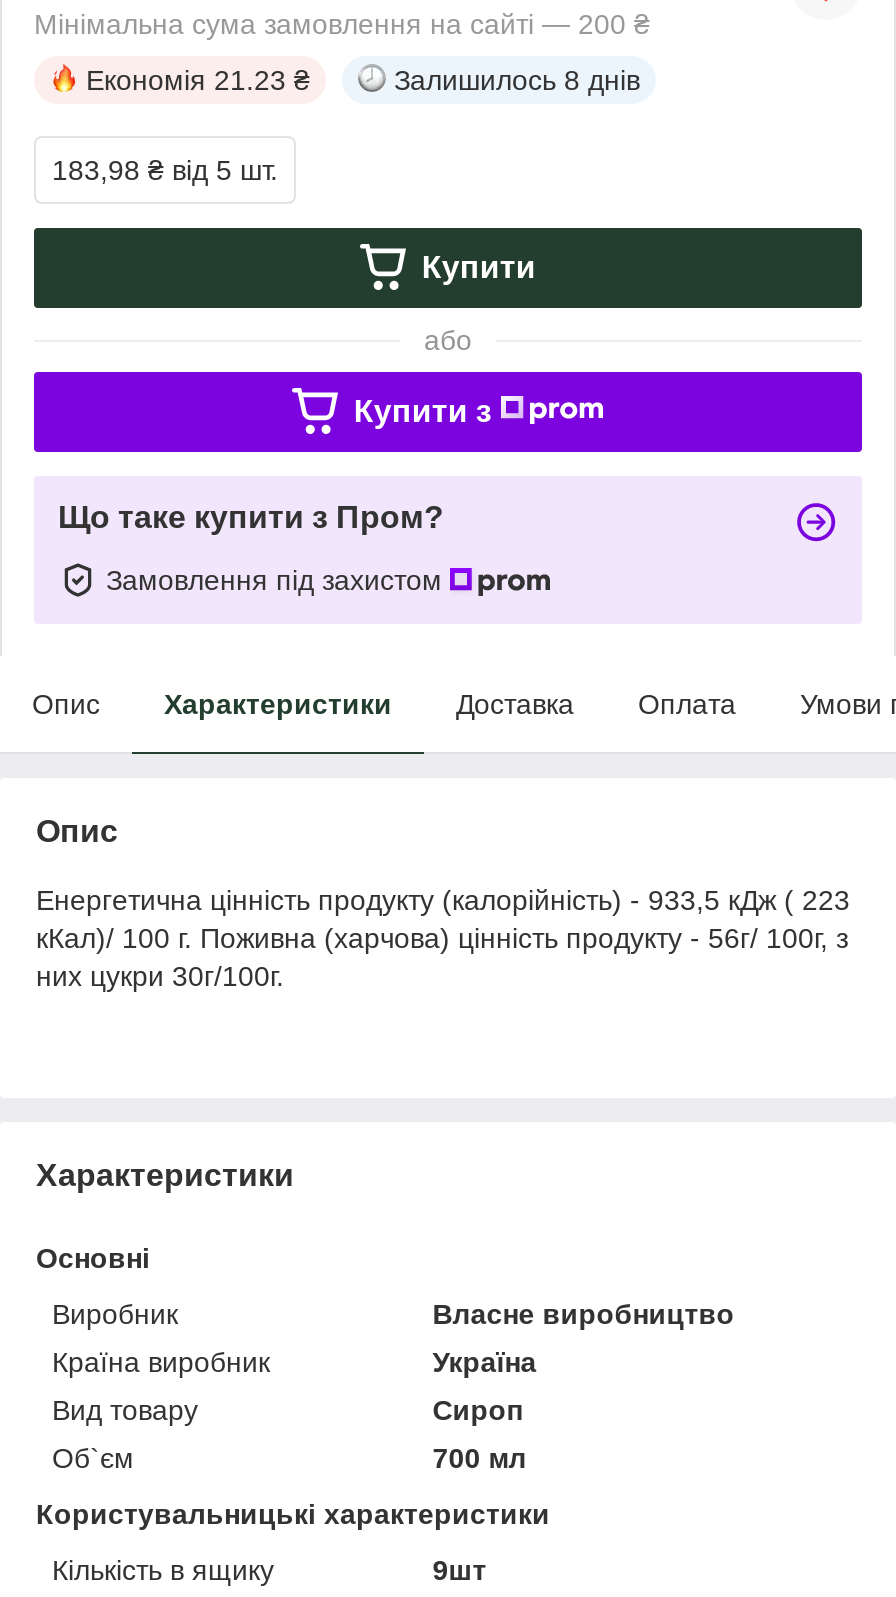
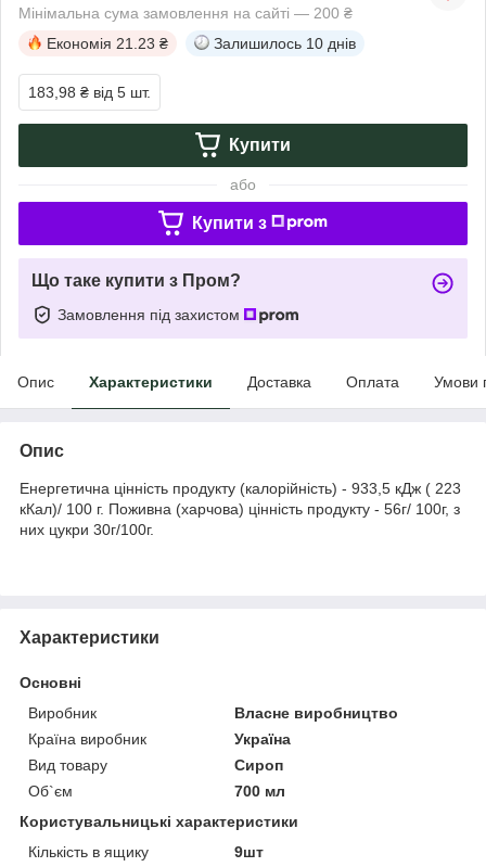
[394,64,640,96] Залишилось 8 днів -> [214,35,356,52] Залишилось 10 днів

